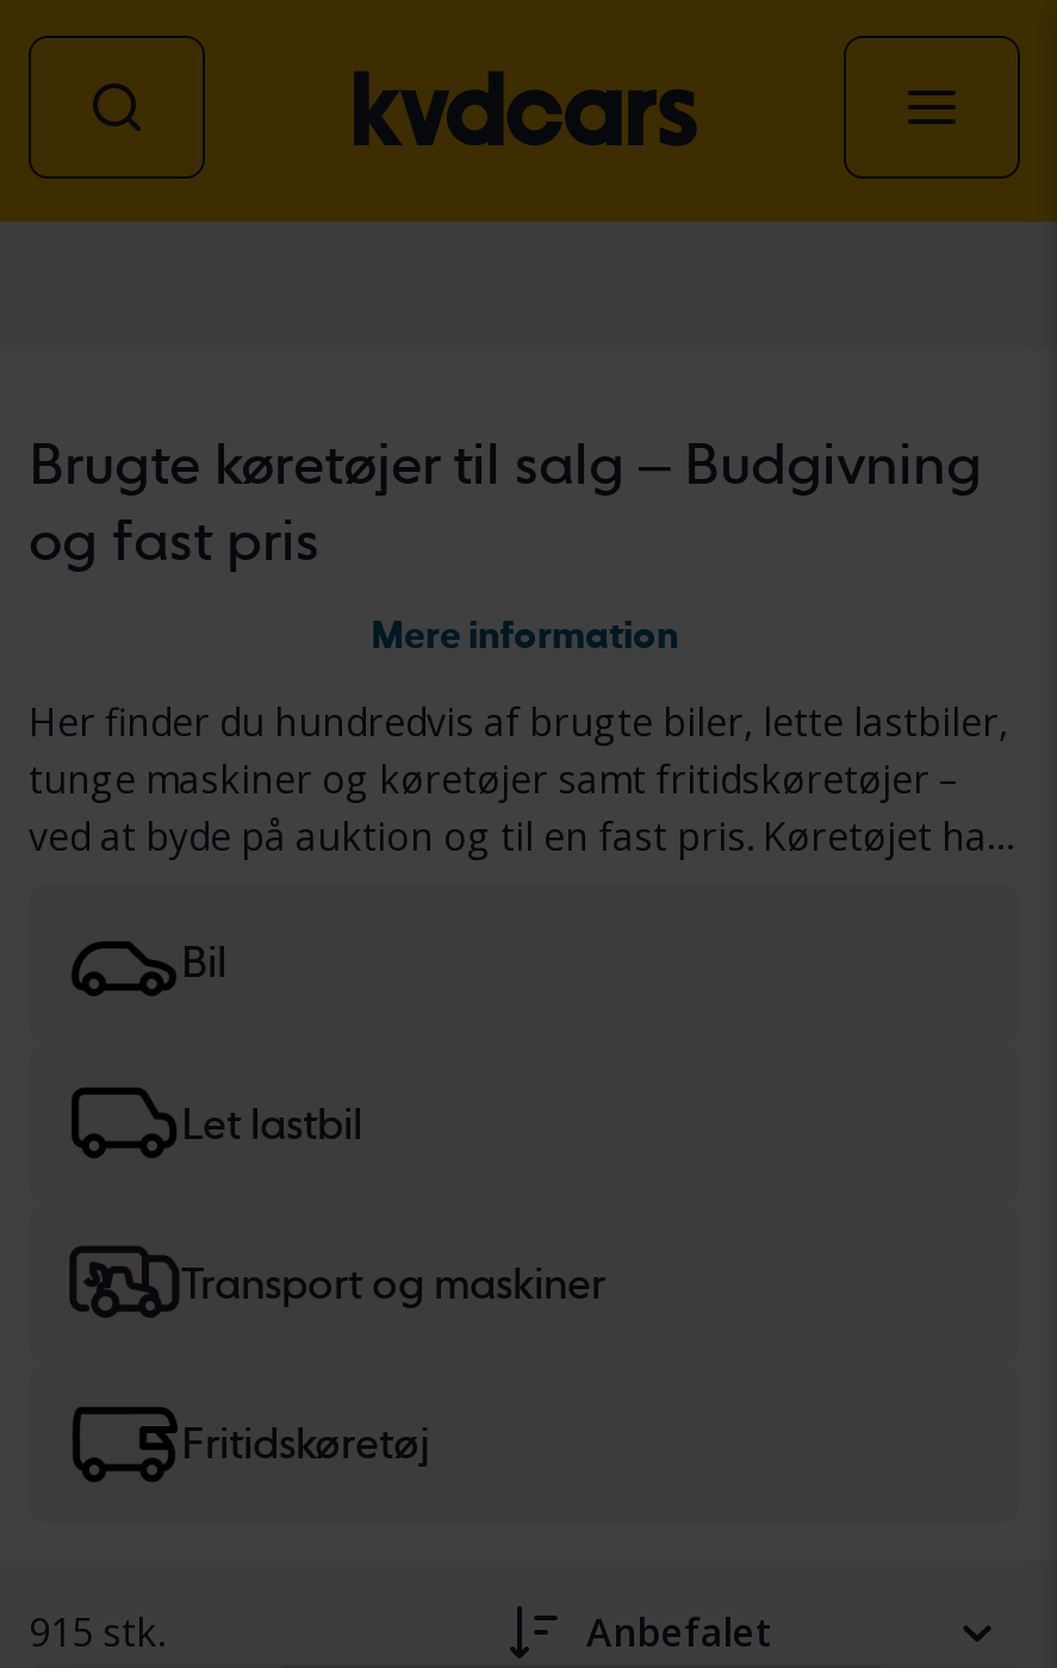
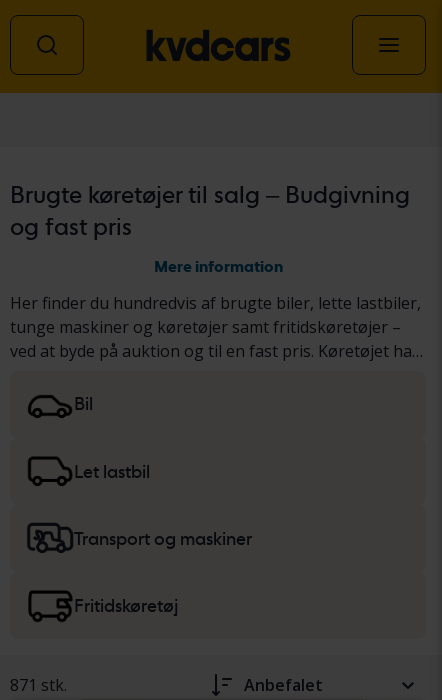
[29,1607,164,1660] 915 stk. -> [10,674,67,696] 871 stk.

